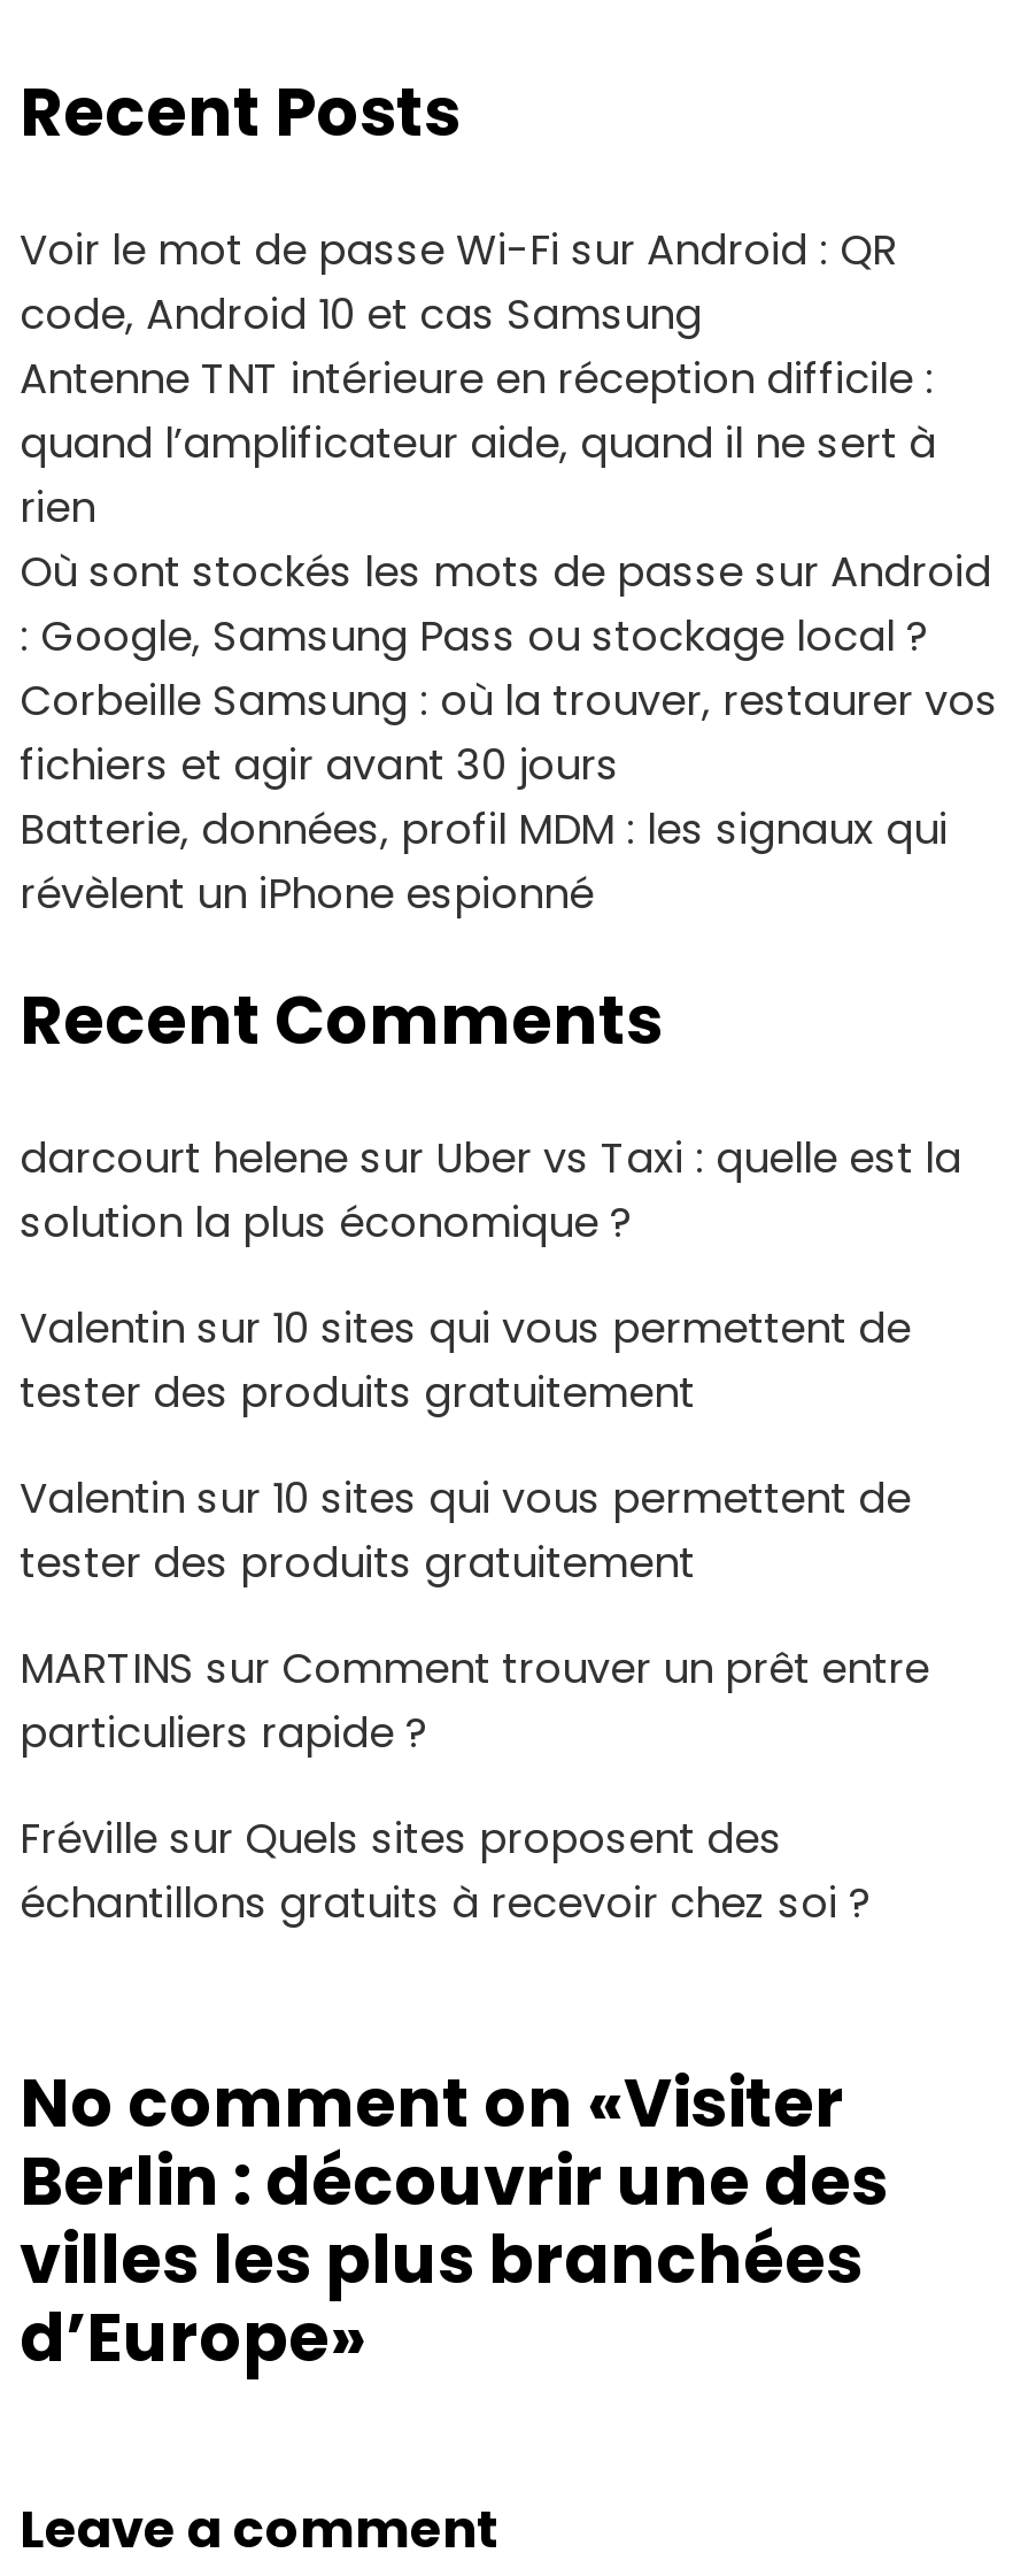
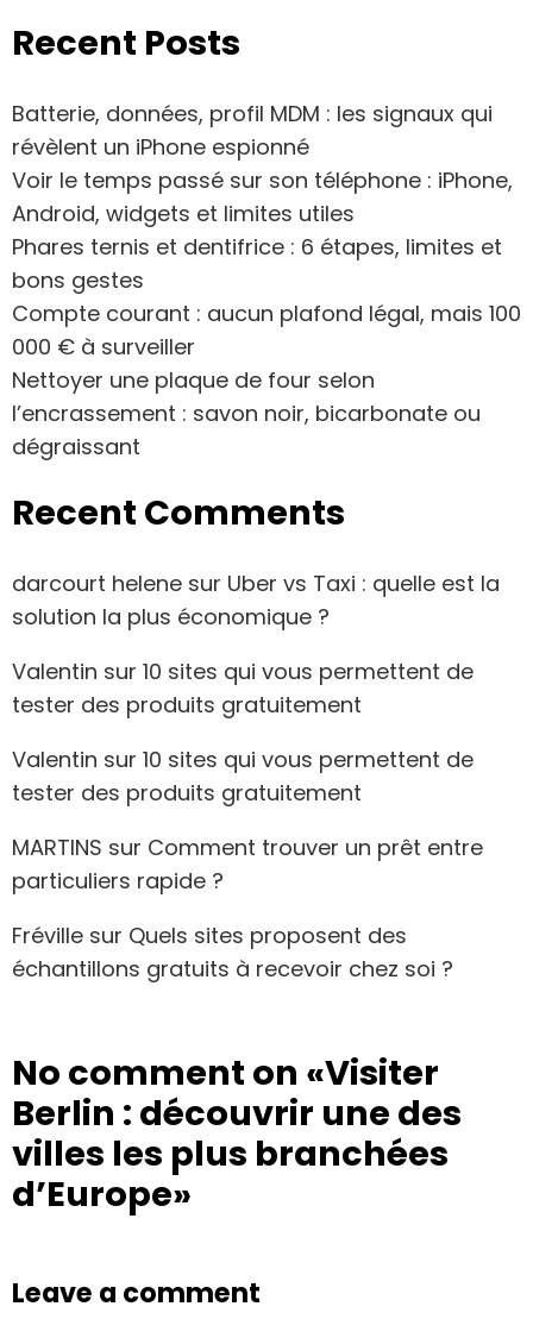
[20,221,998,793] Voir le mot de passe Wi-Fi sur Android : QR | code, Android 10 et cas Samsung | Antenne TNT intérieure en réception difficile : | quand l’amplificateur aide, quand il ne sert à | rien | Où sont stockés les mots de passe sur Android | : Google, Samsung Pass ou stockage local ? | Corbeille Samsung : où la trouver, restaurer vos | fichiers et agir avant 30 jours -> none
moved [20,800,948,922] -> [12,99,493,162]: Batterie, données, profil MDM : les signaux qui | révèlent un iPhone espionné
none -> [12,165,521,461] Voir le temps passé sur son téléphone : iPhone, | Android, widgets et limites utiles | Phares ternis et dentifrice : 6 étapes, limites et | bons gestes | Compte courant : aucun plafond légal, mais 100 | 000 € à surveiller | Nettoyer une plaque de four selon | l’encrassement : savon noir, bicarbonate ou | dégraissant

